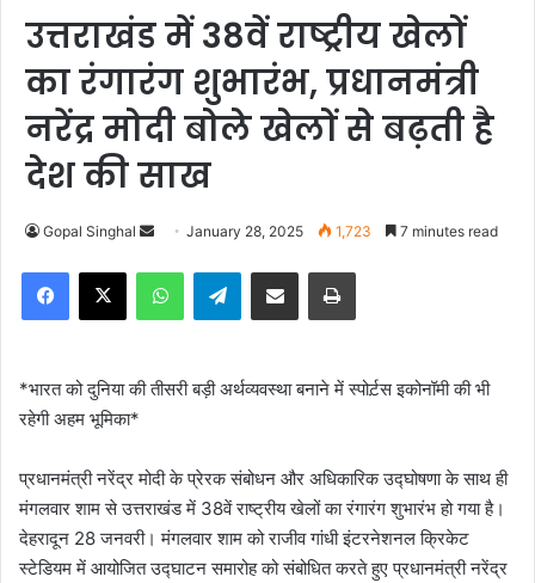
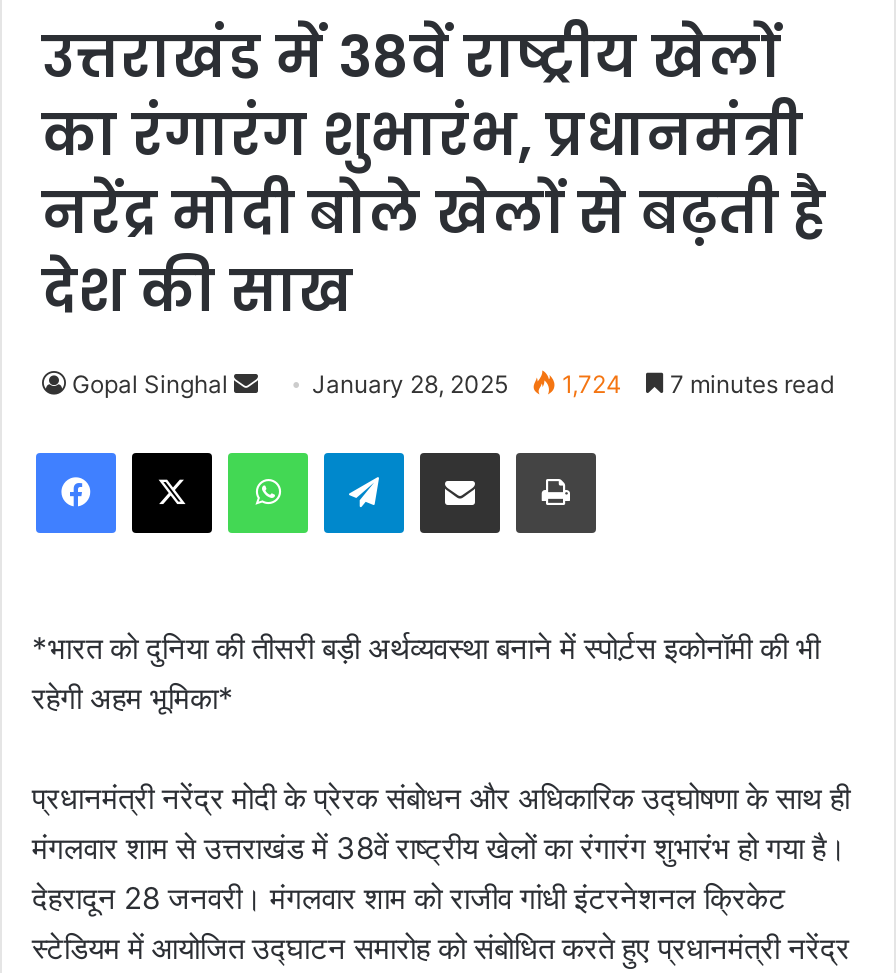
[332,222,371,240] 1,723 -> [556,368,622,398] 1,724

